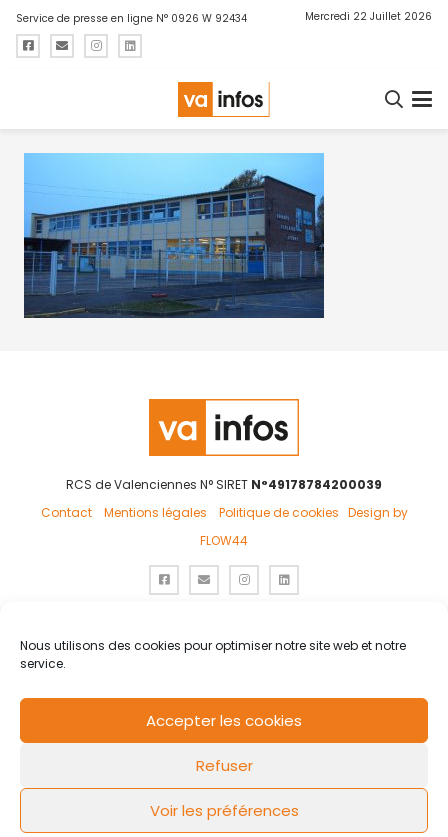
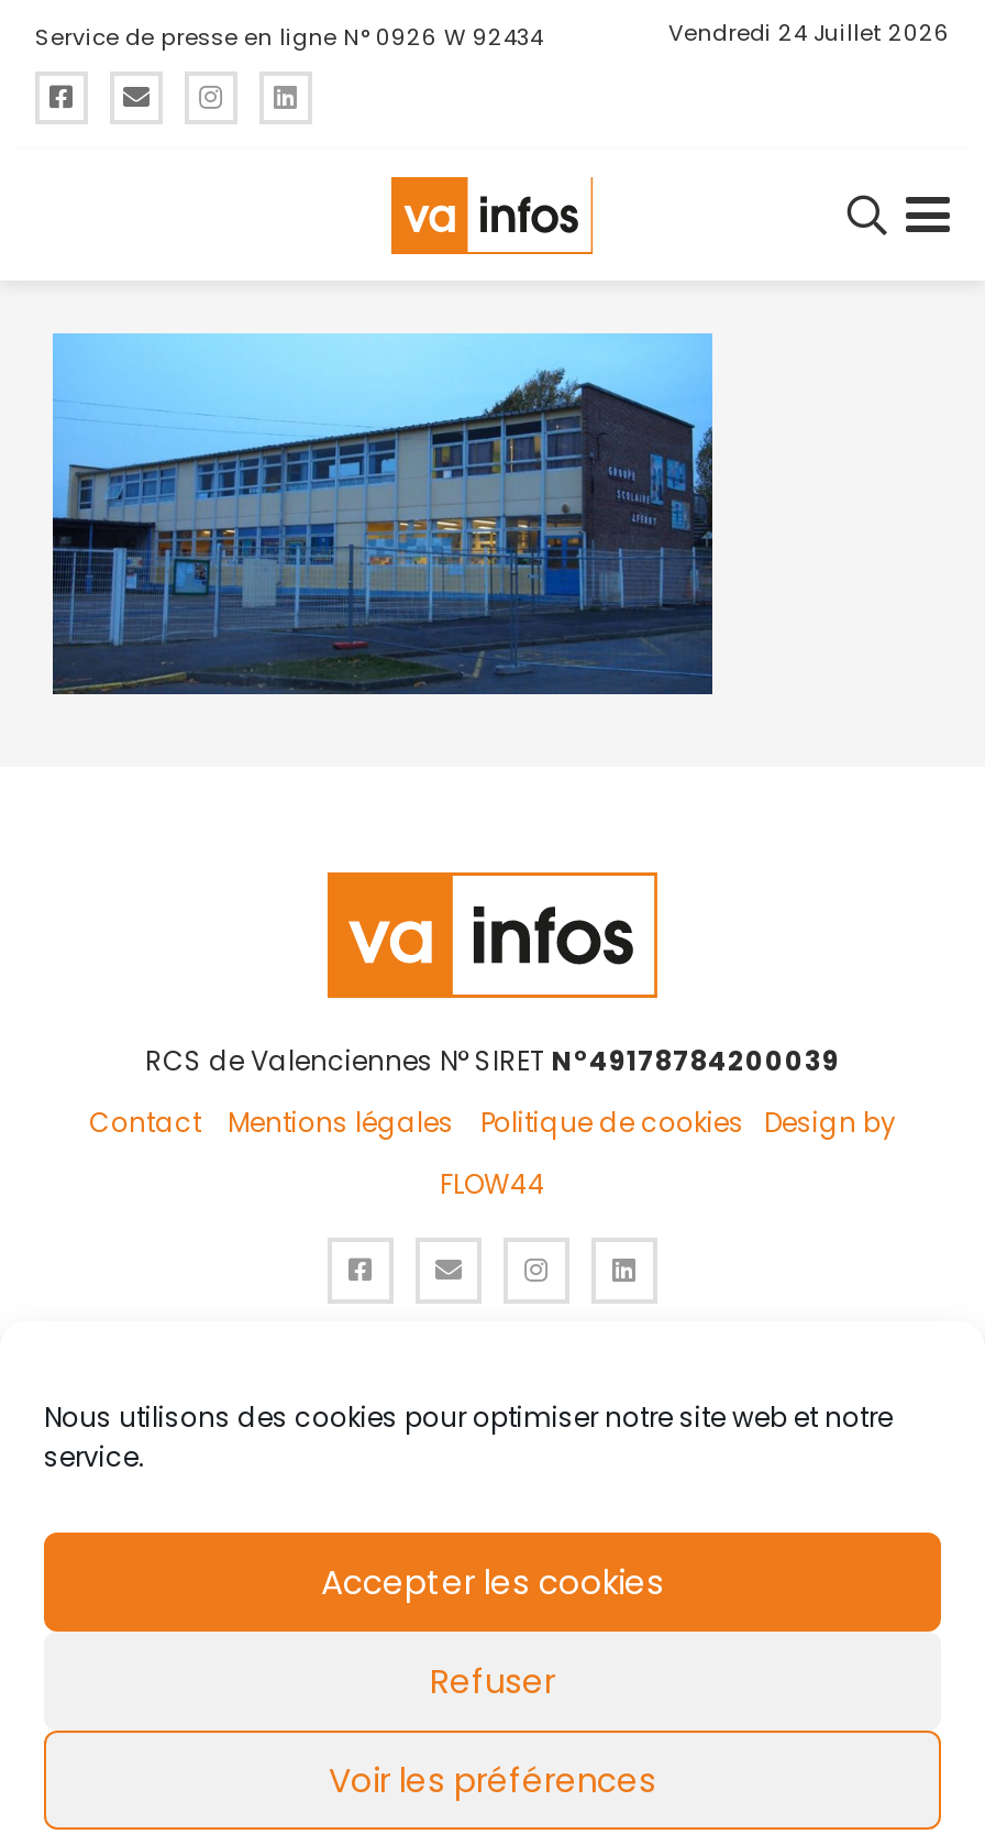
[305,9,432,24] Mercredi 22 Juillet 2026 -> [668,17,950,50] Vendredi 24 Juillet 2026

